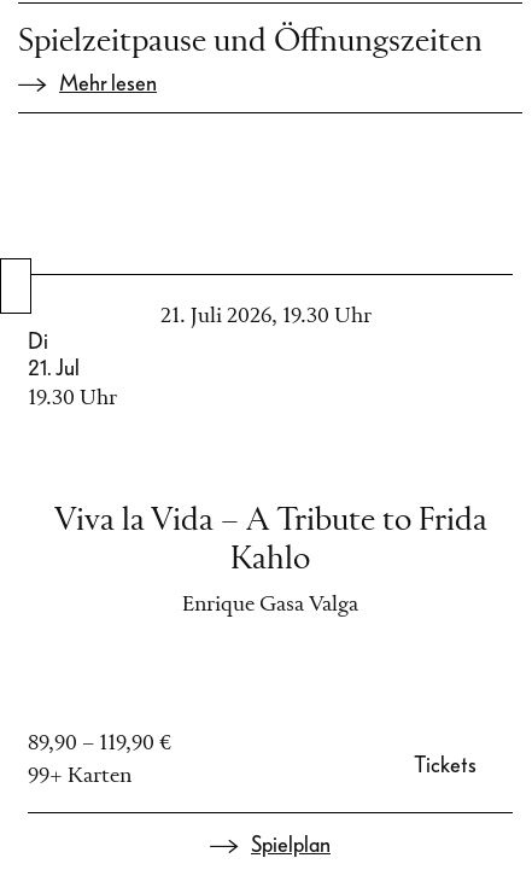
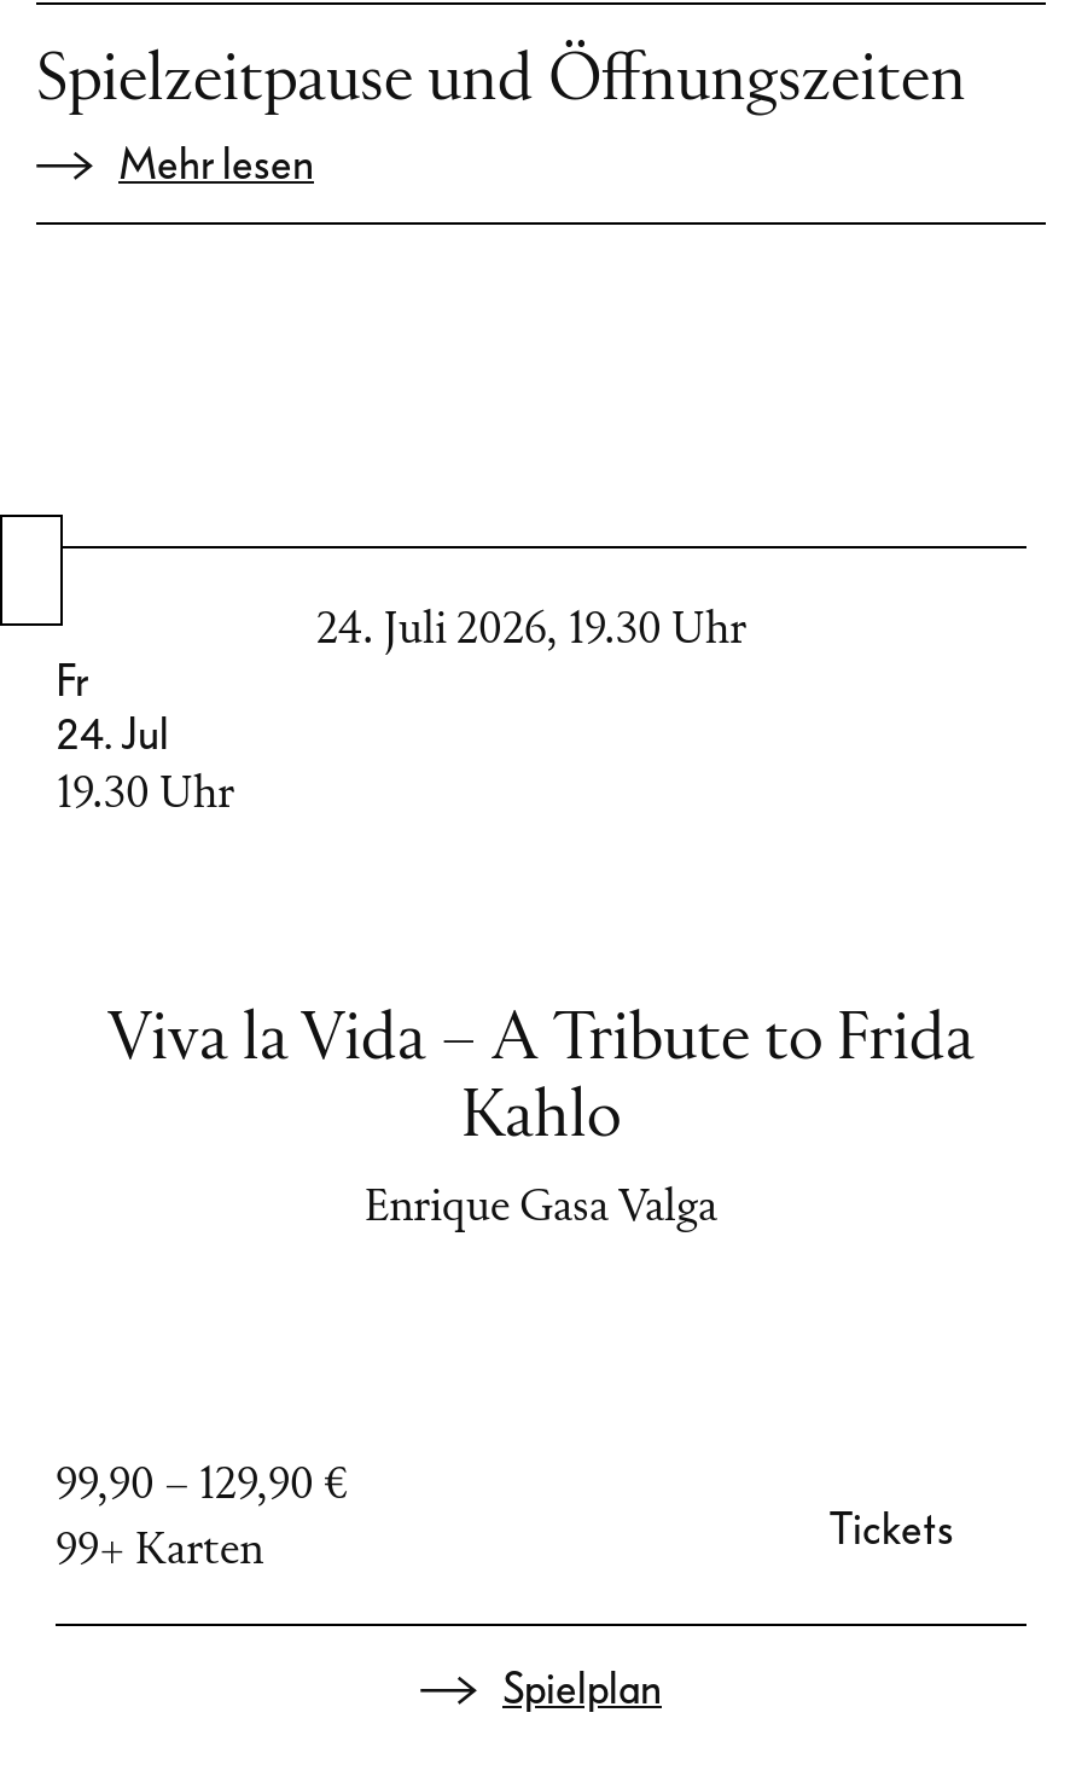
[28,306,371,380] 21. Juli 2026, 19.30 Uhr | Di | 21. Jul -> [56,609,746,759] 24. Juli 2026, 19.30 Uhr | Fr | 24. Jul
[28,733,171,754] 89,90 – 119,90 € -> [56,1465,348,1508] 99,90 – 129,90 €

